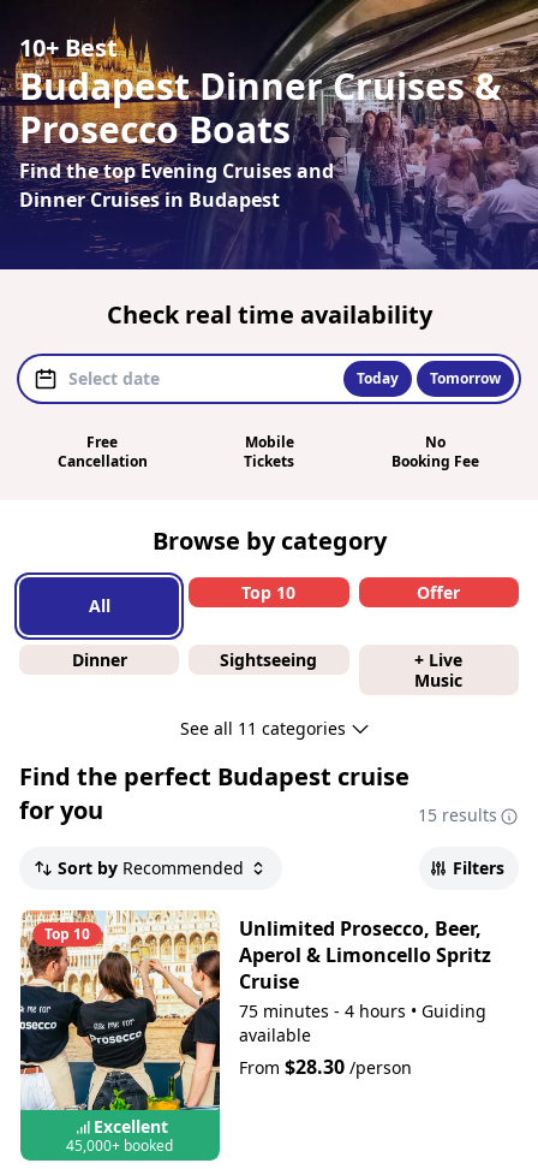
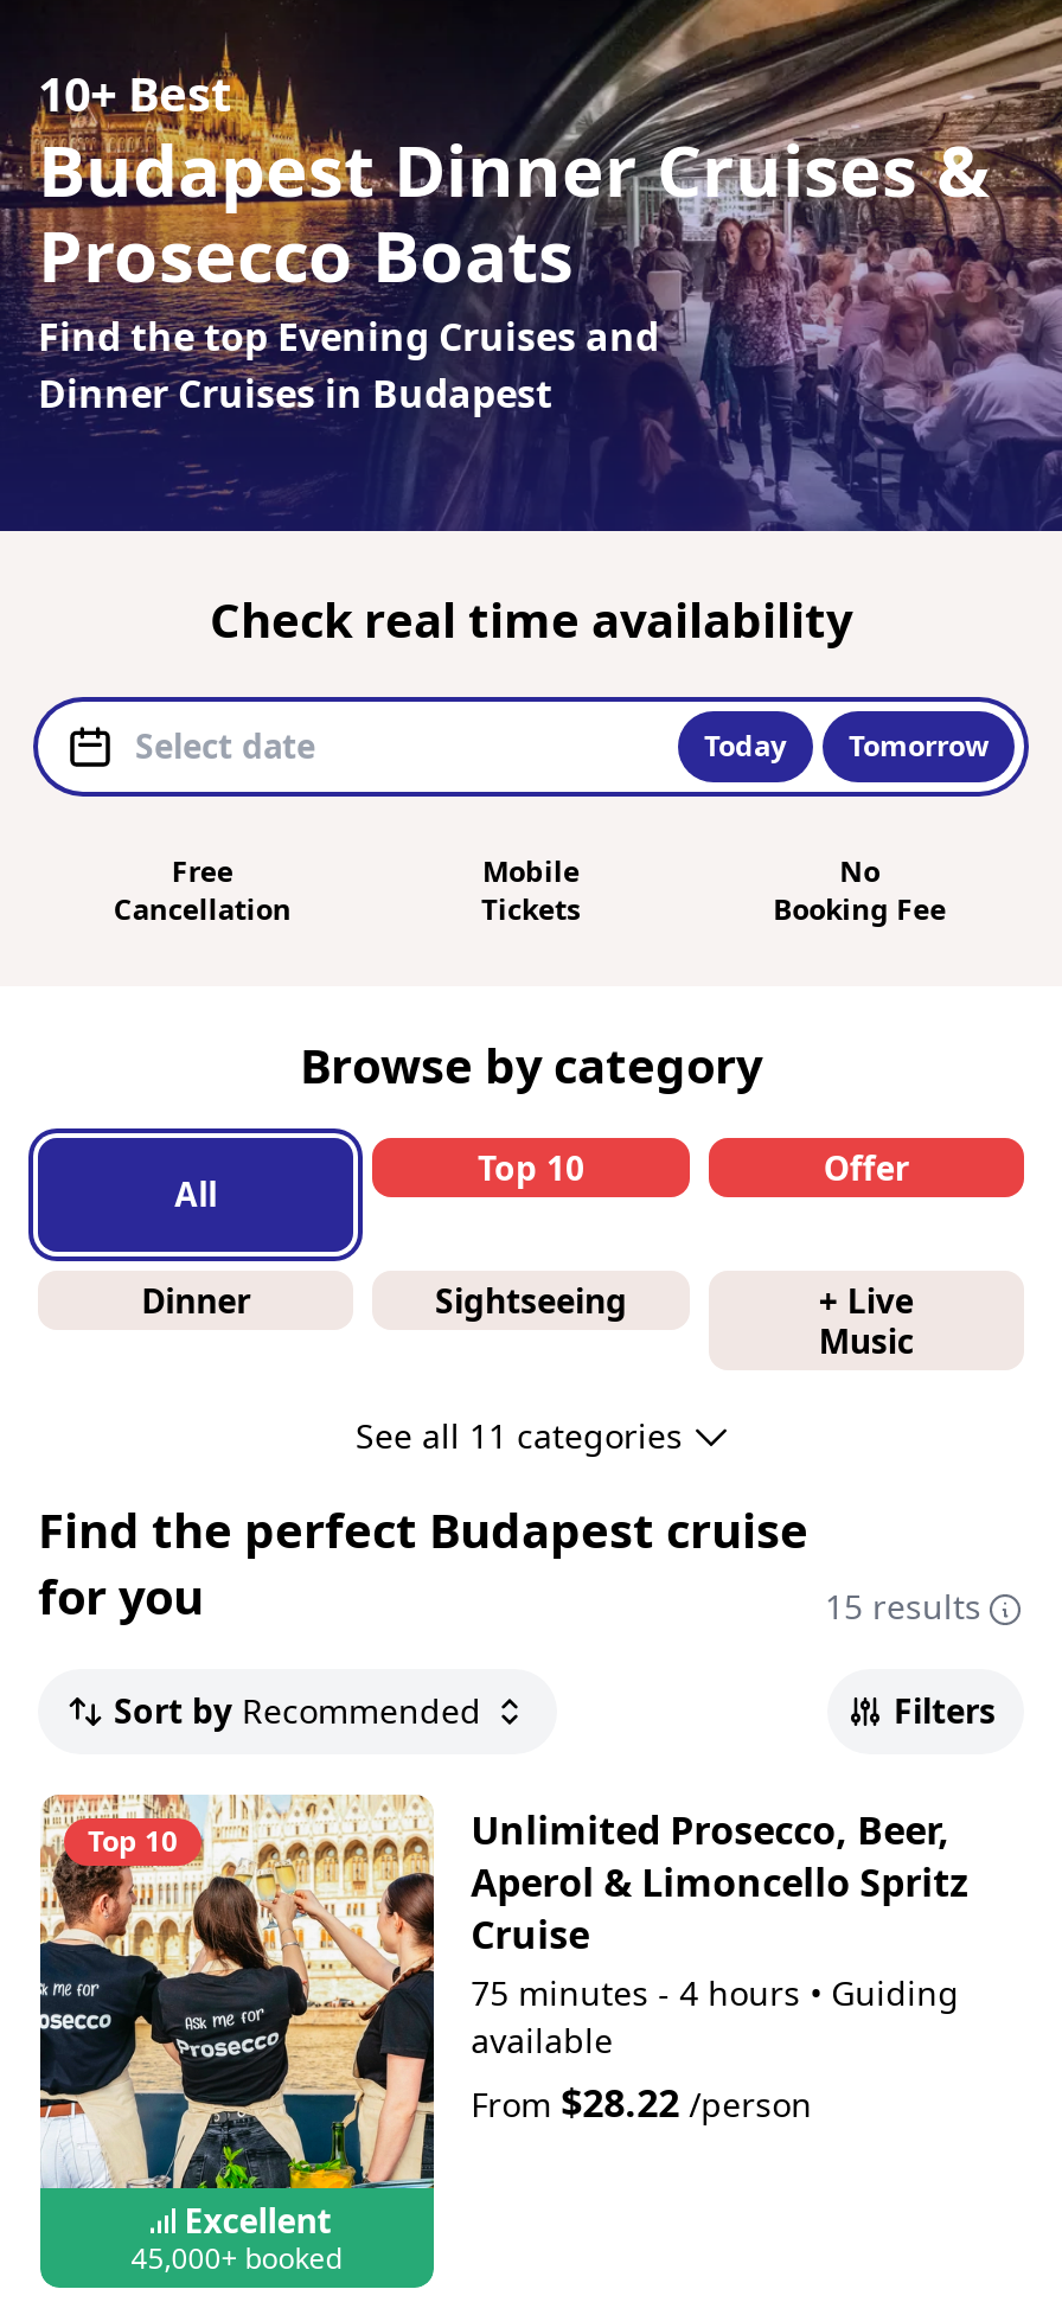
[238,1054,411,1080] From $28.30 /person -> [471,2077,812,2129] From $28.22 /person

